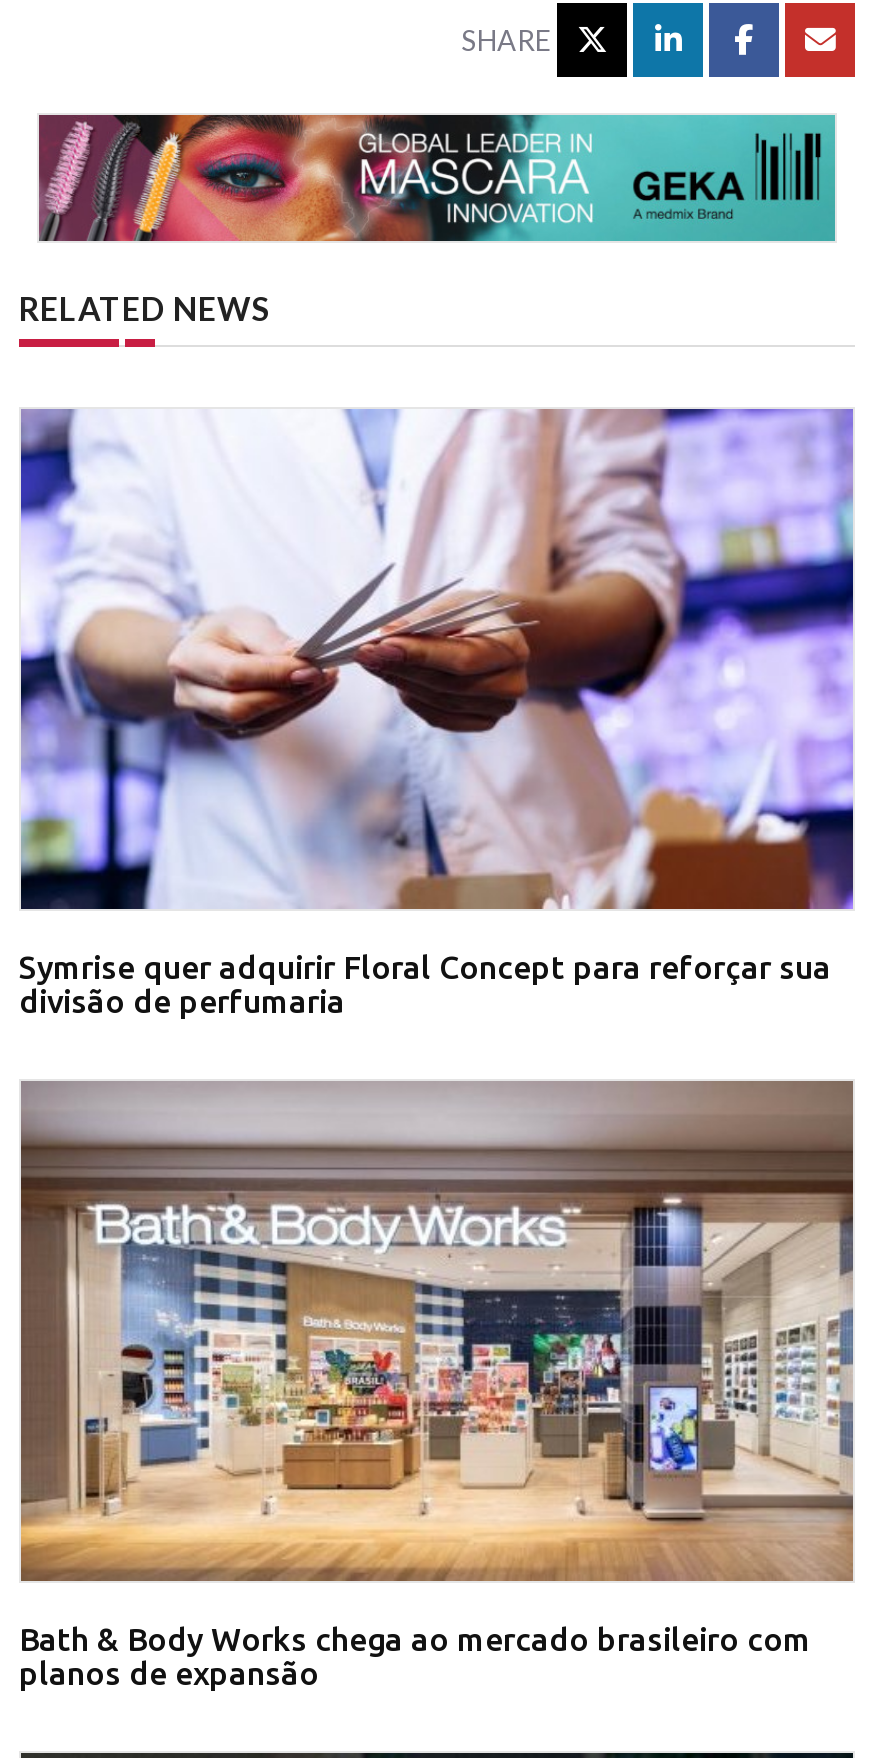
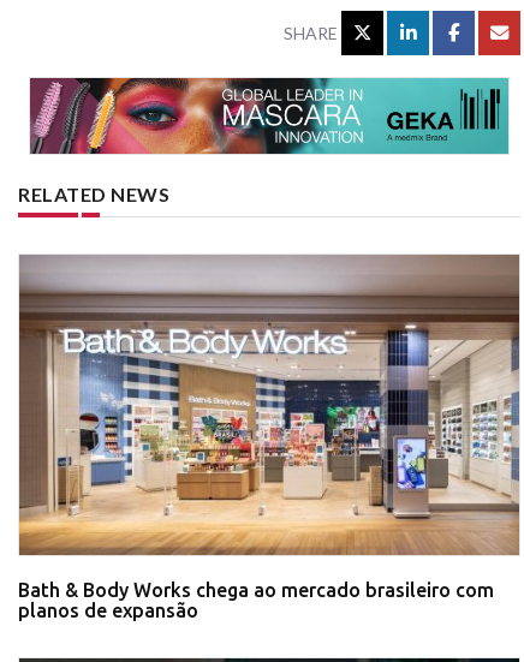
[19,407,855,1019] [image] | Symrise quer adquirir Floral Concept para reforçar sua | divisão de perfumaria -> none

